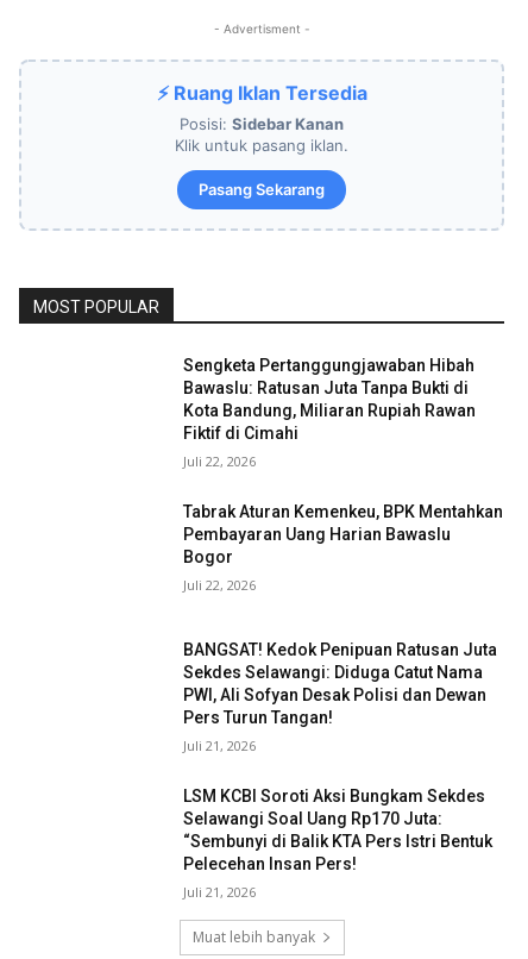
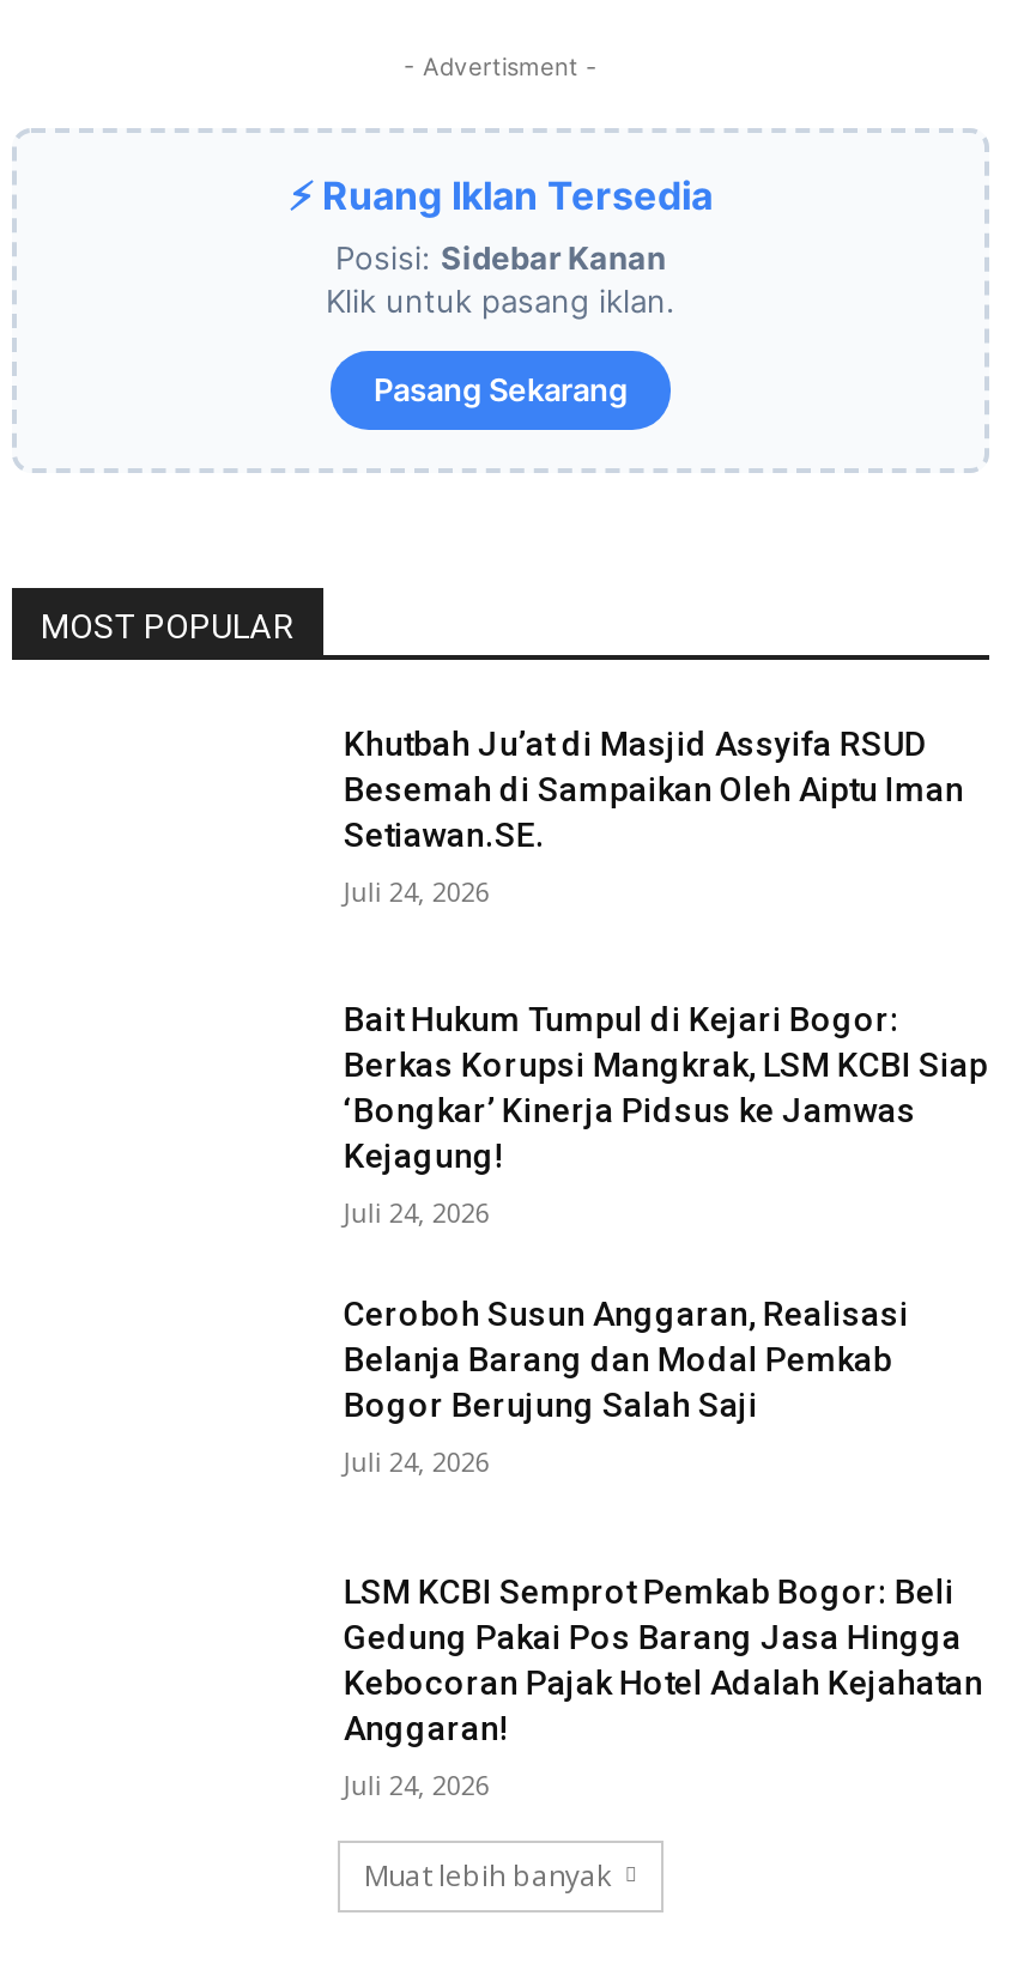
[184,356,476,443] Sengketa Pertanggungjawaban Hibah | Bawaslu: Ratusan Juta Tanpa Bukti di | Kota Bandung, Miliaran Rupiah Rawan | Fiktif di Cimahi -> [343,724,964,853] Khutbah Ju’at di Masjid Assyifa RSUD | Besemah di Sampaikan Oleh Aiptu Iman | Setiawan.SE.
[184,452,256,470] Juli 22, 2026 -> [343,872,490,908] Juli 24, 2026
[184,502,504,567] Tabrak Aturan Kemenkeu, BPK Mentahkan | Pembayaran Uang Harian Bawaslu | Bogor -> [343,1001,988,1176] Bait Hukum Tumpul di Kejari Bogor: | Berkas Korupsi Mangkrak, LSM KCBI Siap | ‘Bongkar’ Kinerja Pidsus ke Jamwas | Kejagung!
[184,576,256,594] Juli 22, 2026 -> [343,1195,490,1231] Juli 24, 2026
[184,640,498,727] BANGSAT! Kedok Penipuan Ratusan Juta | Sekdes Selawangi: Diduga Catut Nama | PWI, Ali Sofyan Desak Polisi dan Dewan | Pers Turun Tangan! -> [343,1295,909,1425] Ceroboh Susun Anggaran, Realisasi | Belanja Barang dan Modal Pemkab | Bogor Berujung Salah Saji
[184,736,256,754] Juli 21, 2026 -> [343,1444,490,1480] Juli 24, 2026
[184,786,493,873] LSM KCBI Soroti Aksi Bungkam Sekdes | Selawangi Soal Uang Rp170 Juta: | “Sembunyi di Balik KTA Pers Istri Bentuk | Pelecehan Insan Pers! -> [343,1572,983,1747] LSM KCBI Semprot Pemkab Bogor: Beli | Gedung Pakai Pos Barang Jasa Hingga | Kebocoran Pajak Hotel Adalah Kejahatan | Anggaran!
[184,883,256,900] Juli 21, 2026 -> [343,1766,490,1802] Juli 24, 2026

